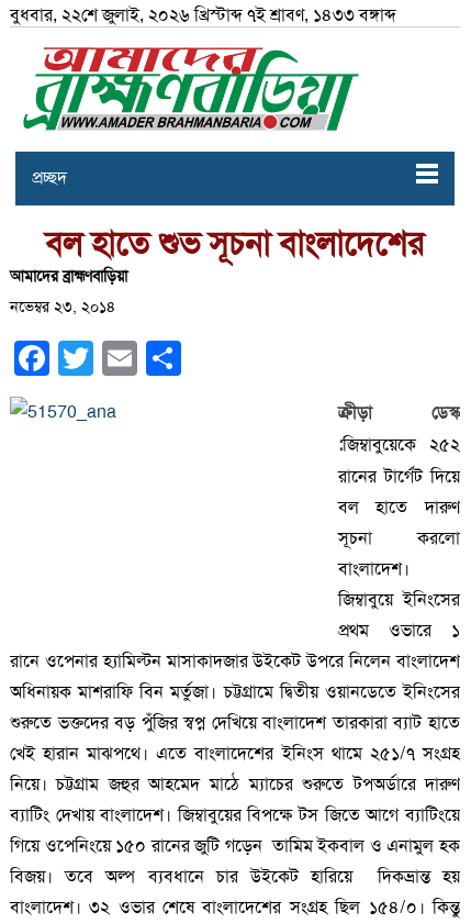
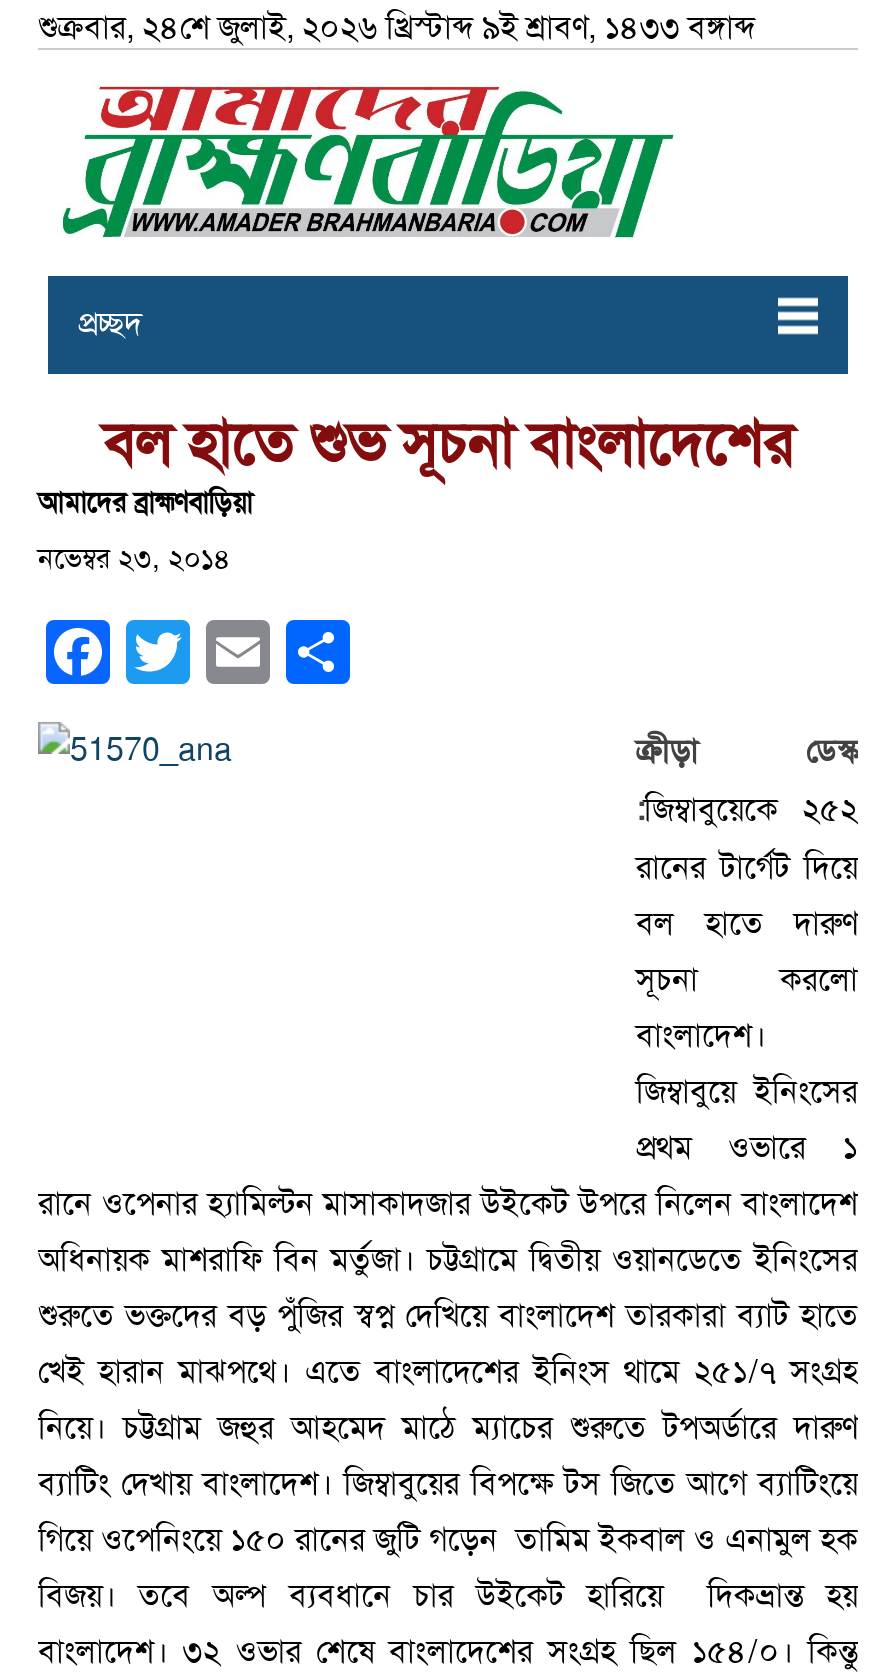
[10,4,396,26] বুধবার, ২২শে জুলাই, ২০২৬ খ্রিস্টাব্দ ৭ই শ্রাবণ, ১৪৩৩ বঙ্গাব্দ -> [38,8,756,48] শুক্রবার, ২৪শে জুলাই, ২০২৬ খ্রিস্টাব্দ ৯ই শ্রাবণ, ১৪৩৩ বঙ্গাব্দ

